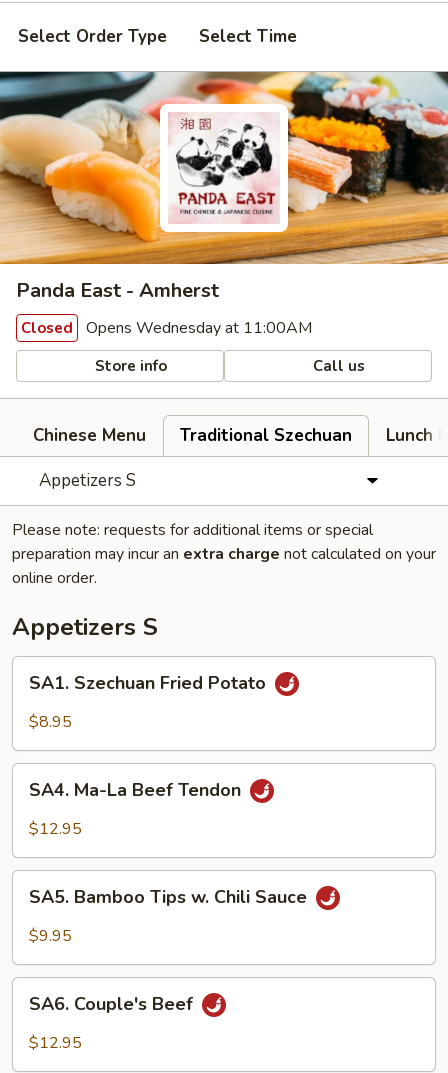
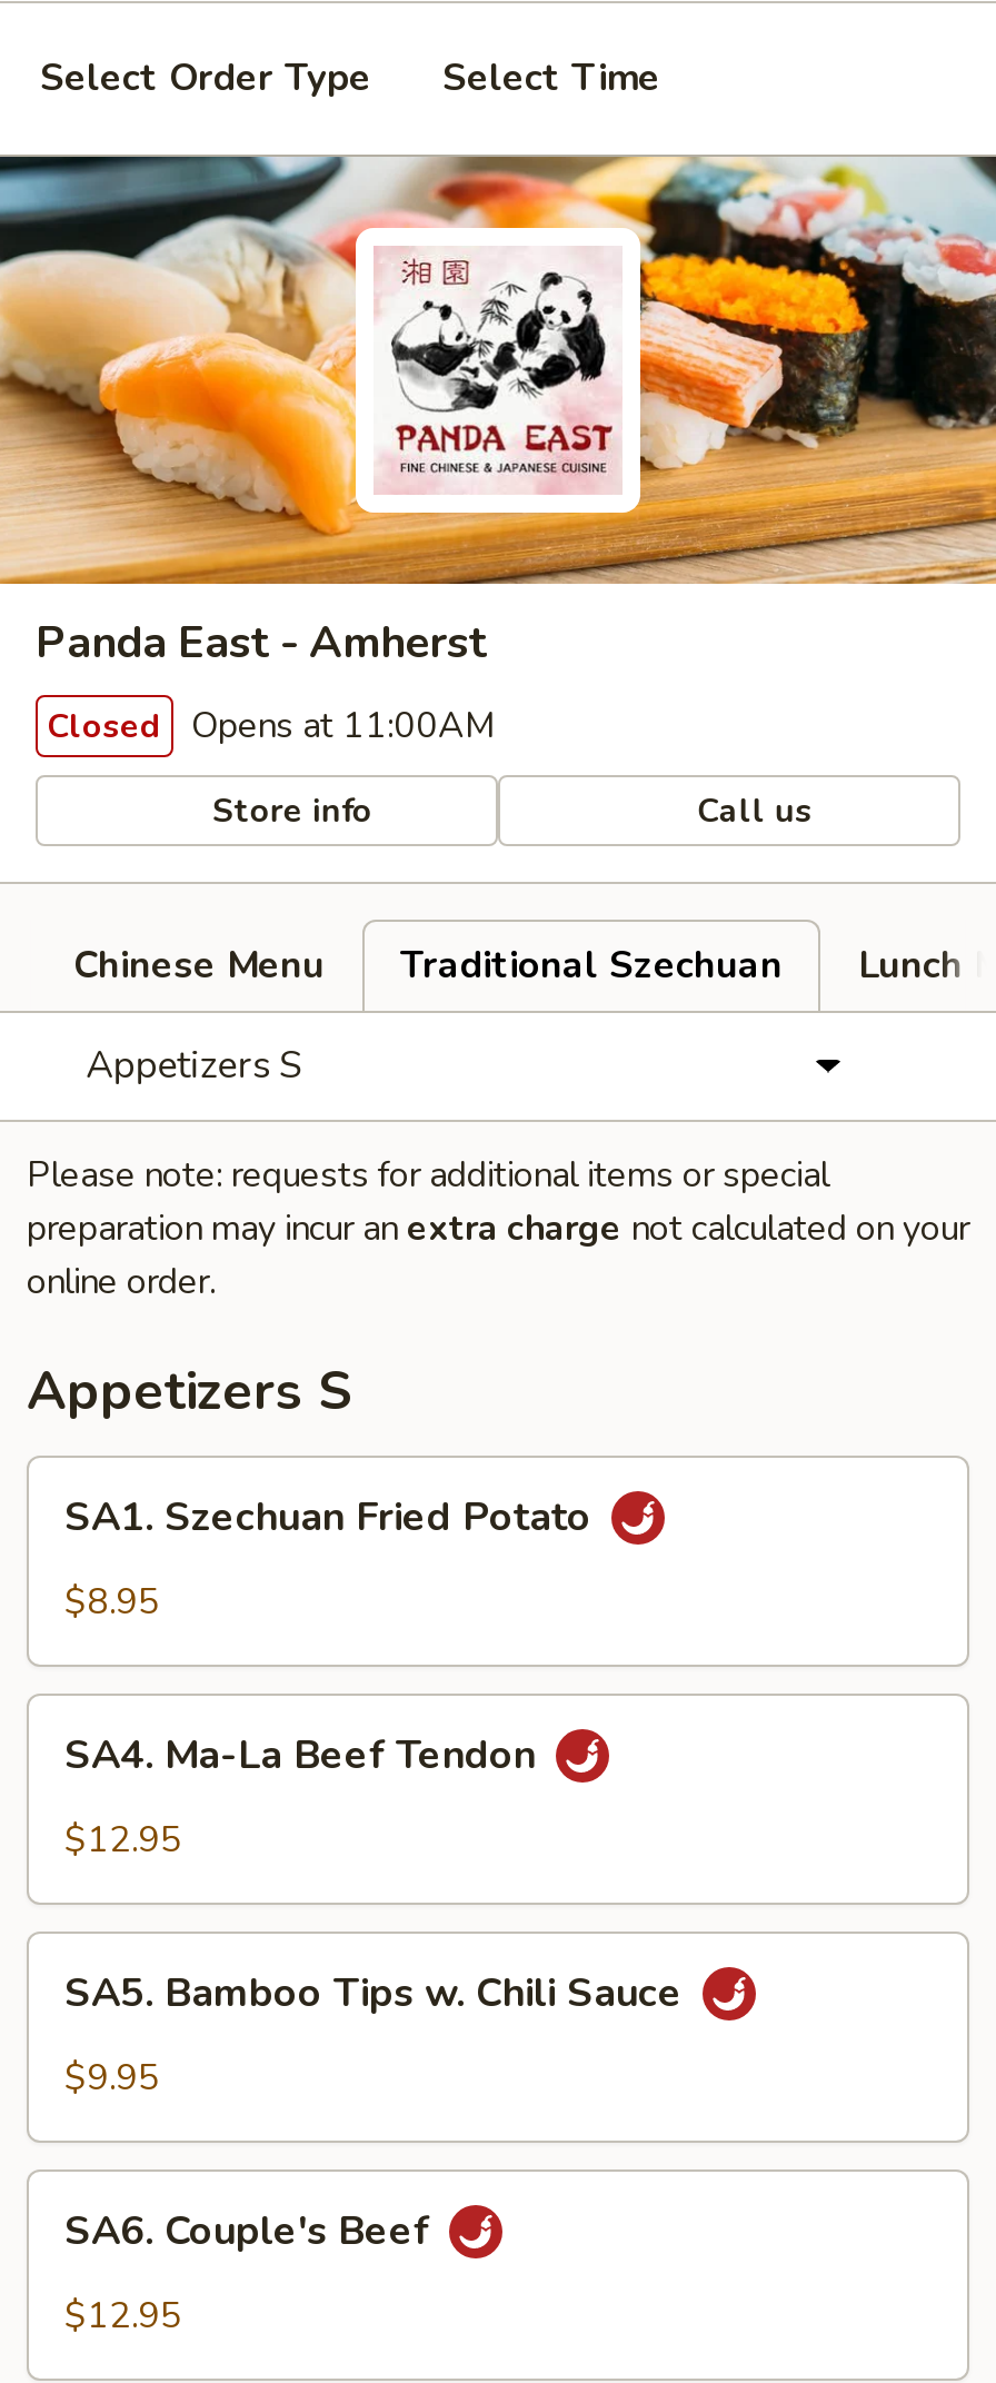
[21,317,312,339] Closed Opens Wednesday at 11:00AM -> [47,702,496,751] Closed Opens at 11:00AM

